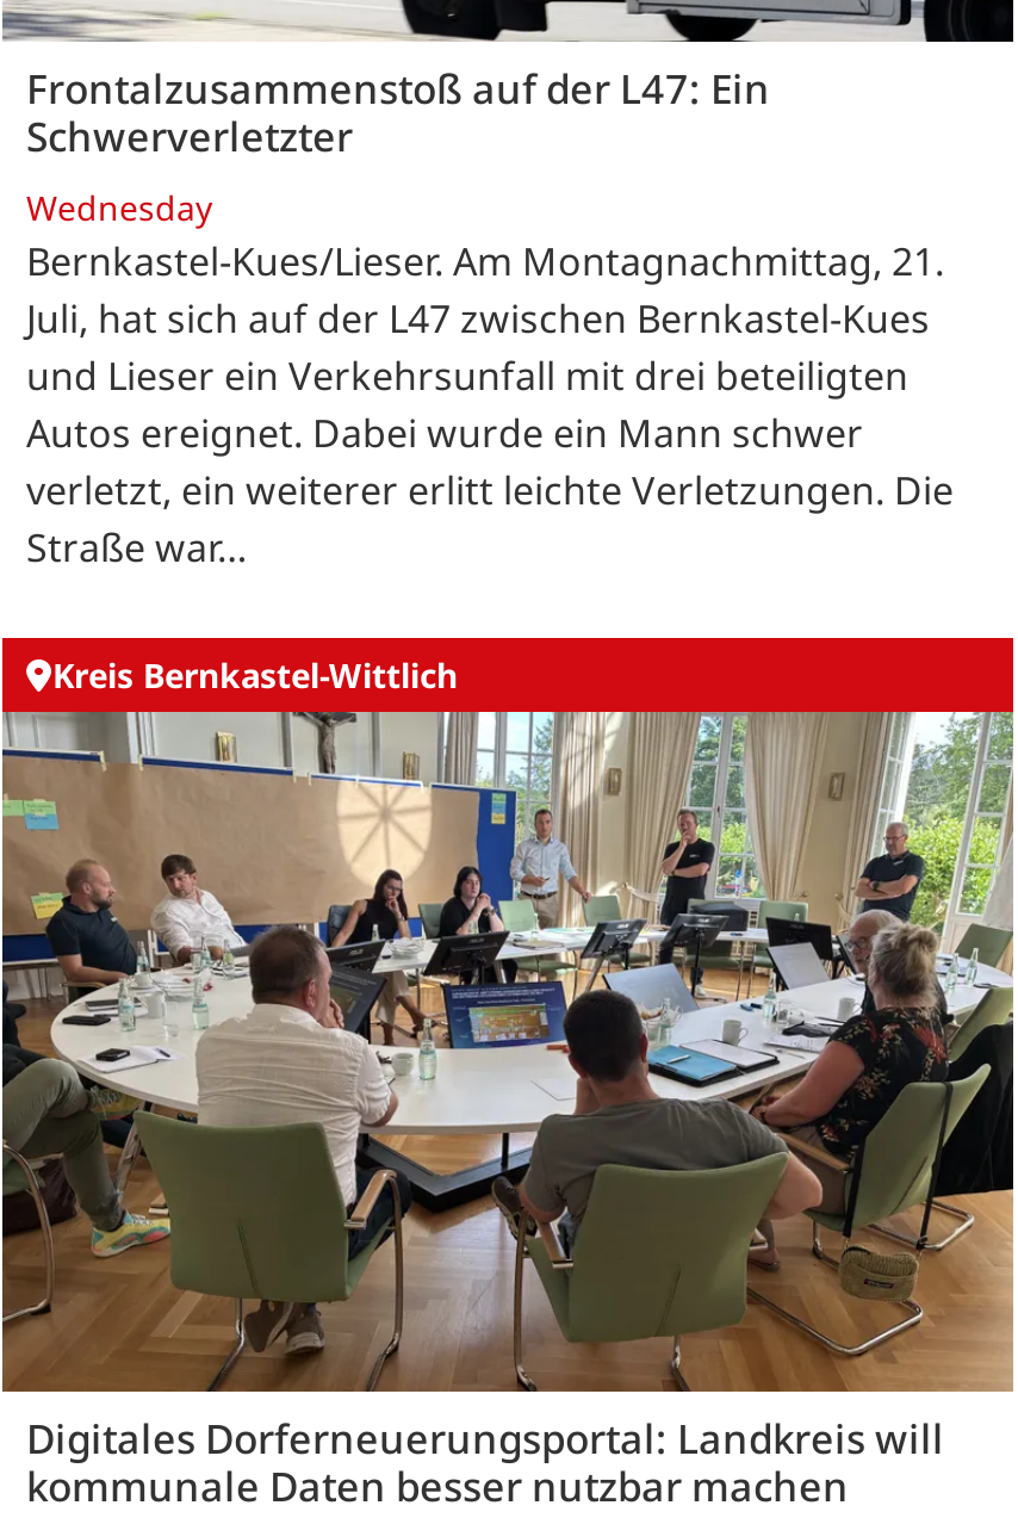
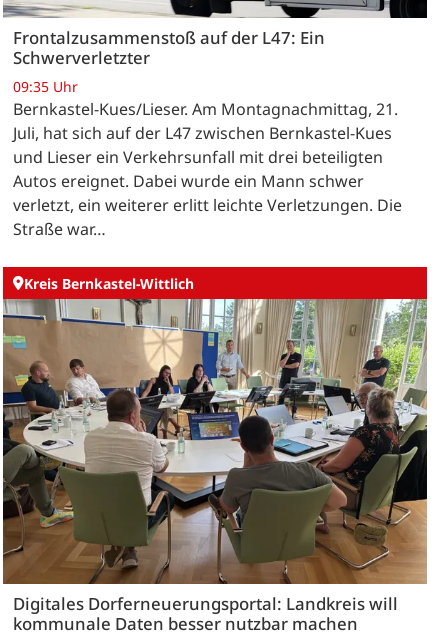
[26,184,212,229] Wednesday -> [13,77,78,96] 09:35 Uhr

